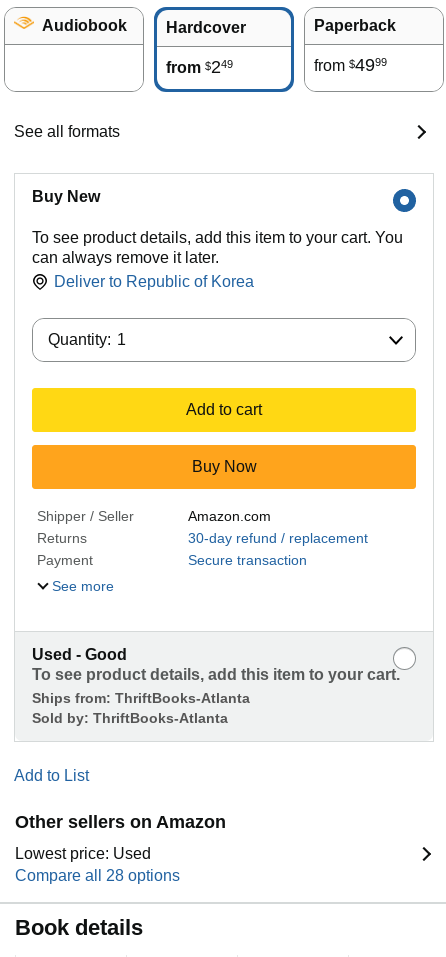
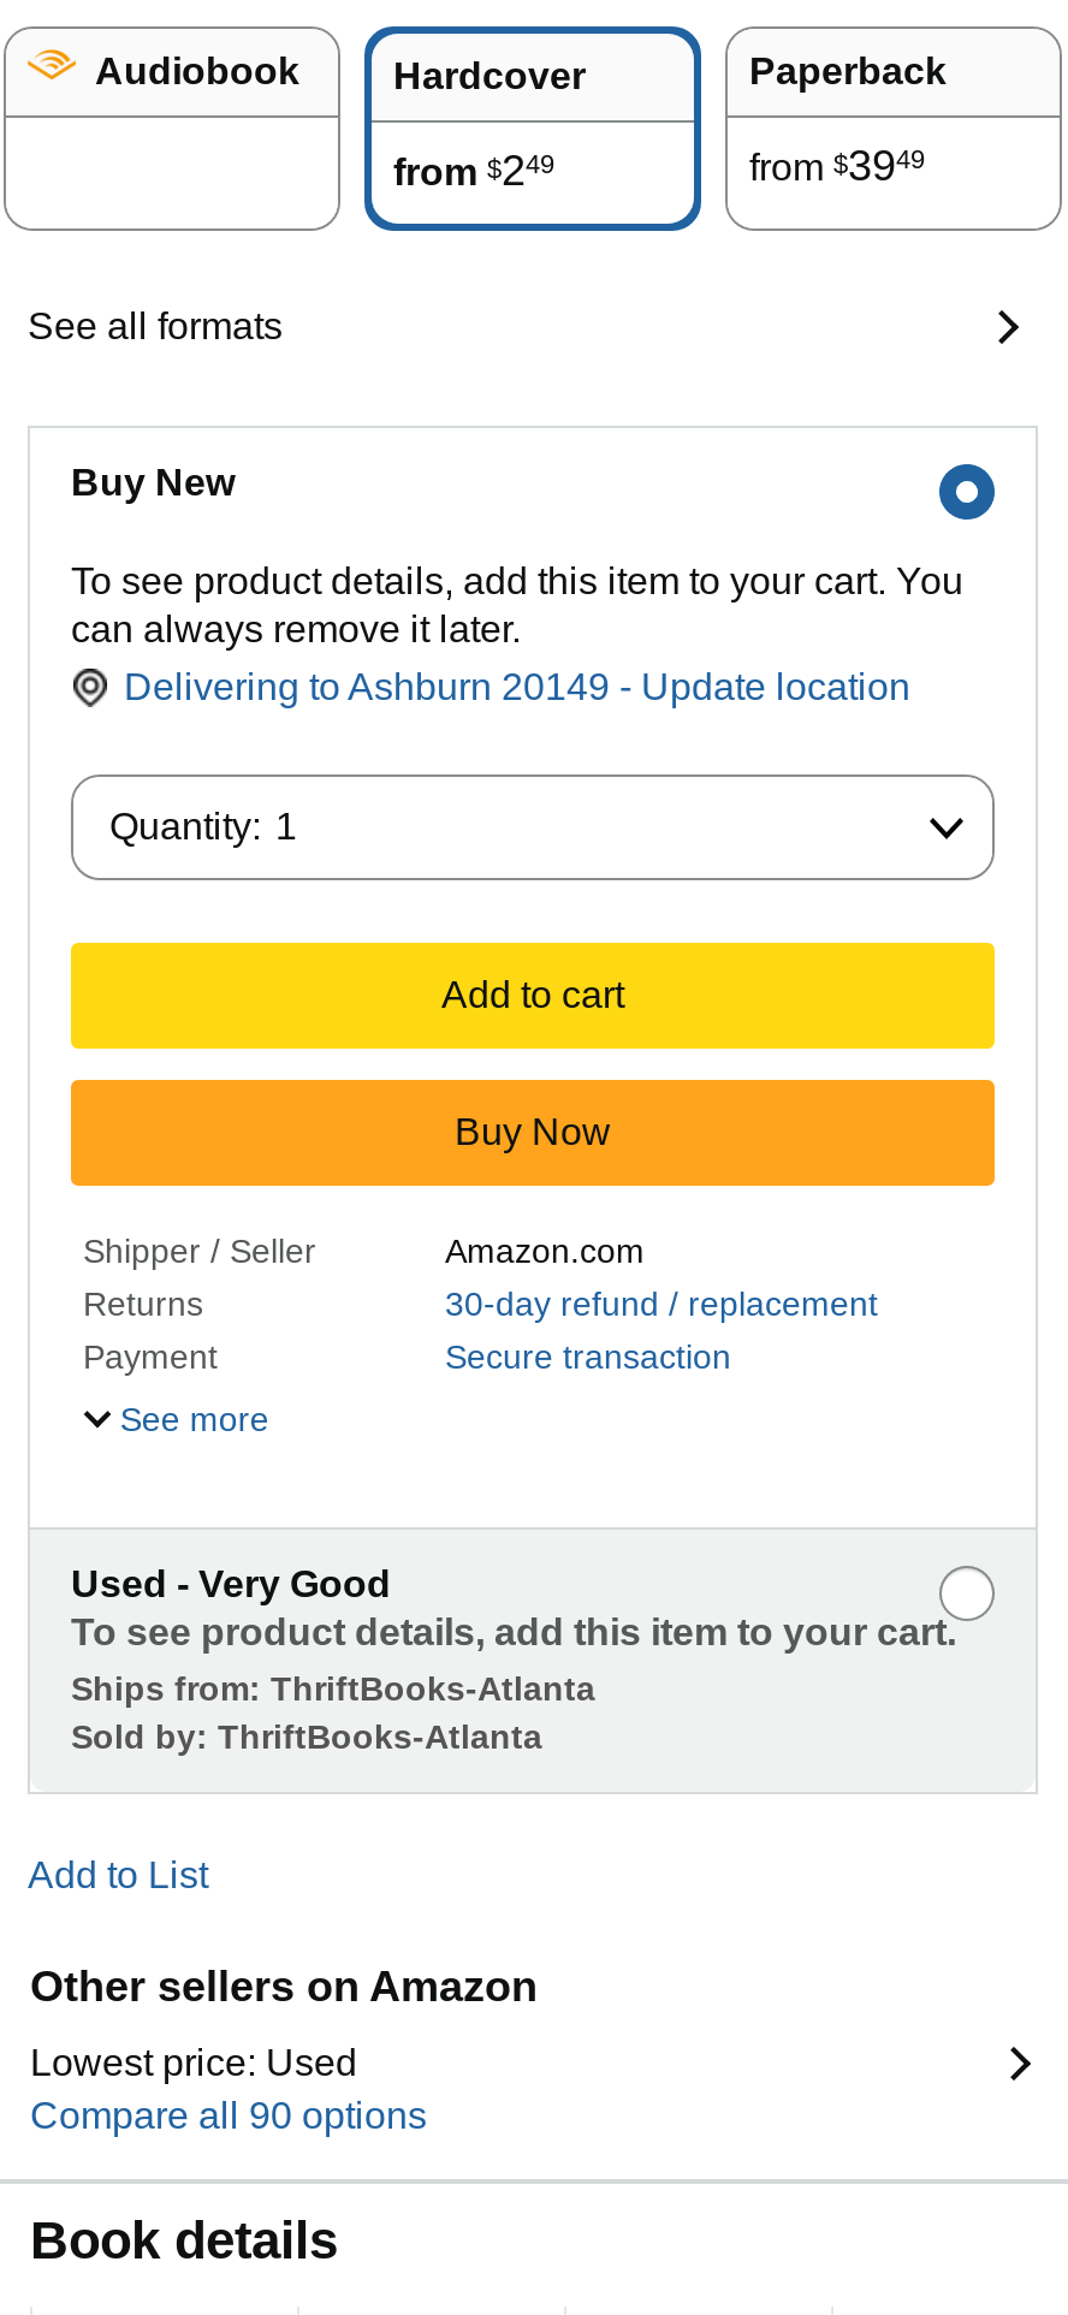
[314,55,387,75] from $4999 -> [749,142,925,190] from $3949
[54,273,254,290] Deliver to Republic of Korea -> [124,666,910,707] Delivering to Ashburn 20149 - Update location
[32,646,127,663] Used - Good -> [71,1564,391,1605] Used - Very Good
[15,867,180,884] Compare all 28 options -> [30,2095,427,2136] Compare all 90 options

